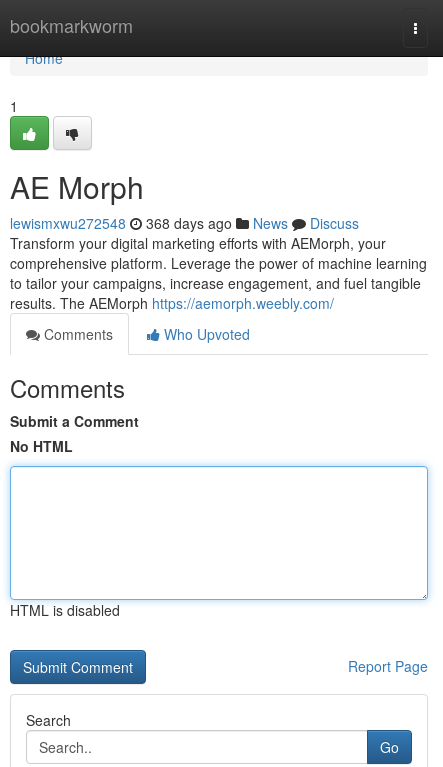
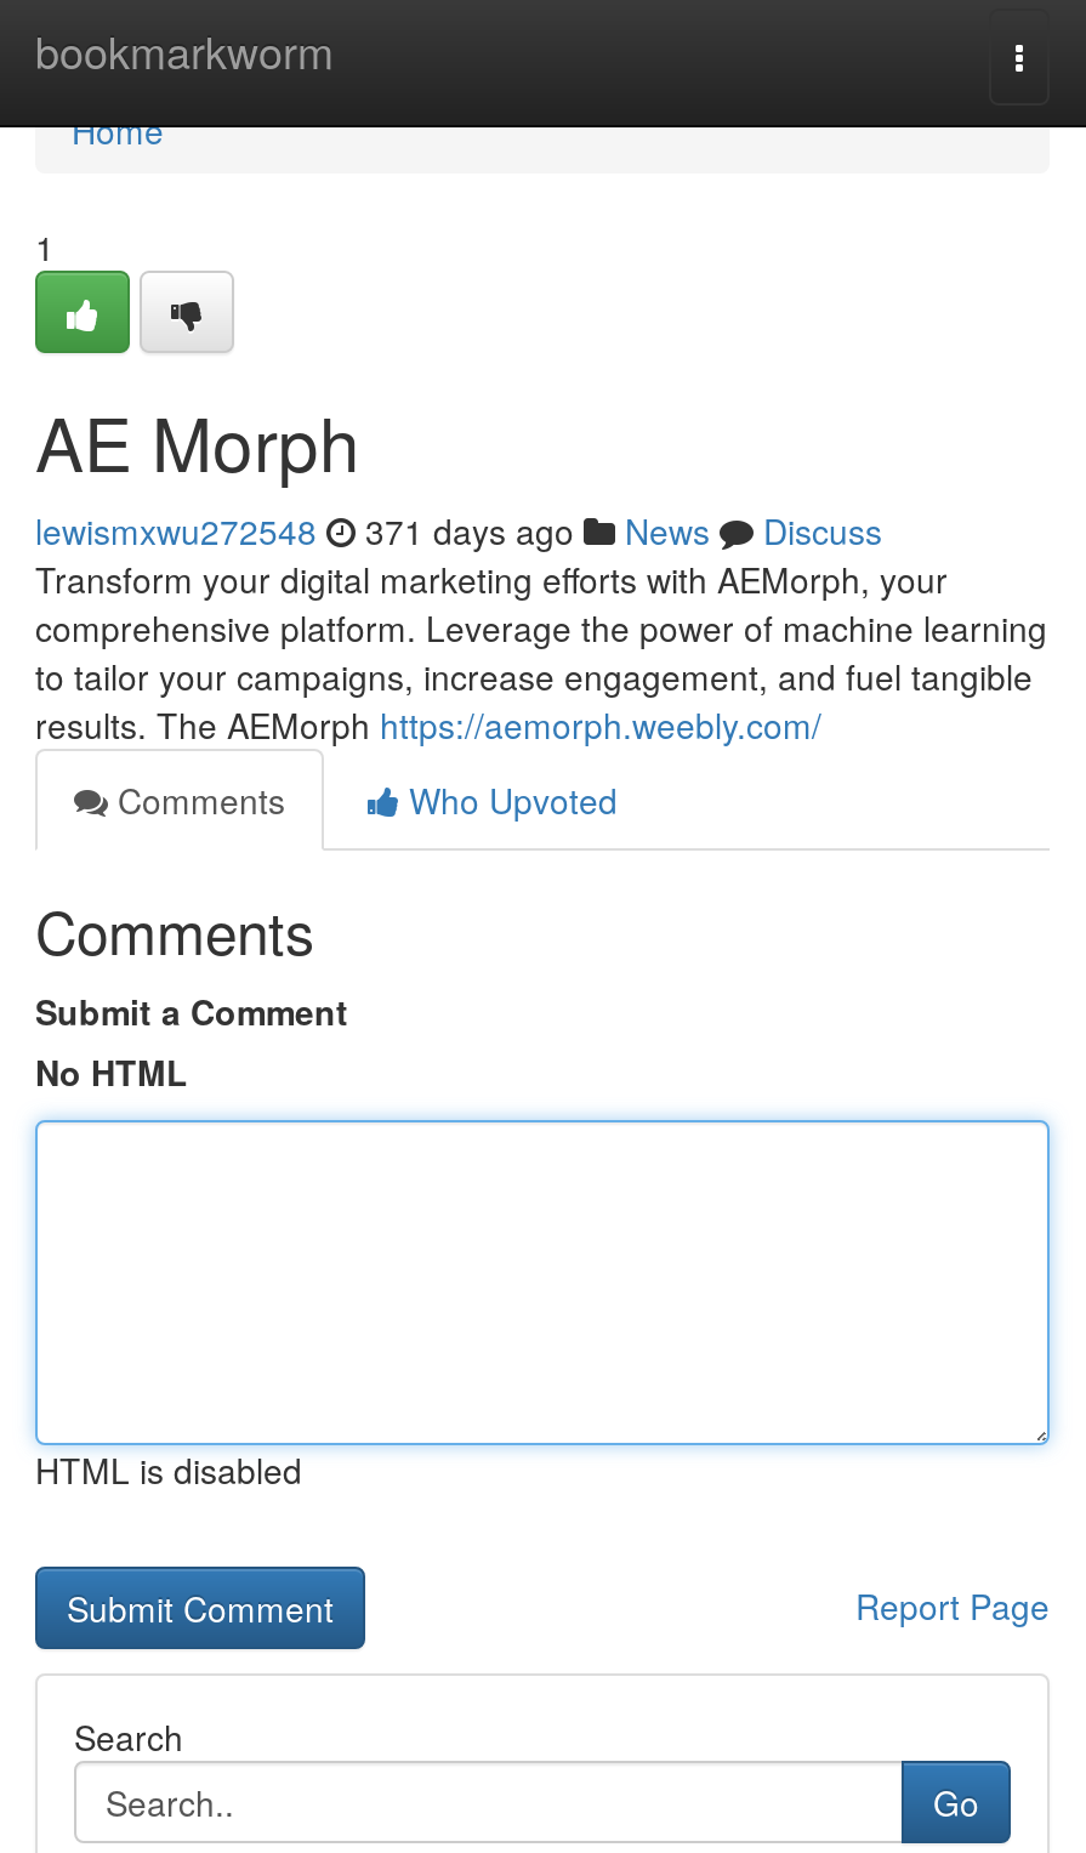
[10,213,359,233] lewismxwu272548 368 days ago News Discuss -> [35,506,882,555] lewismxwu272548 371 days ago News Discuss

